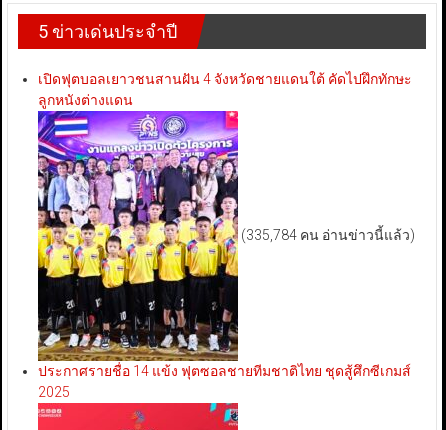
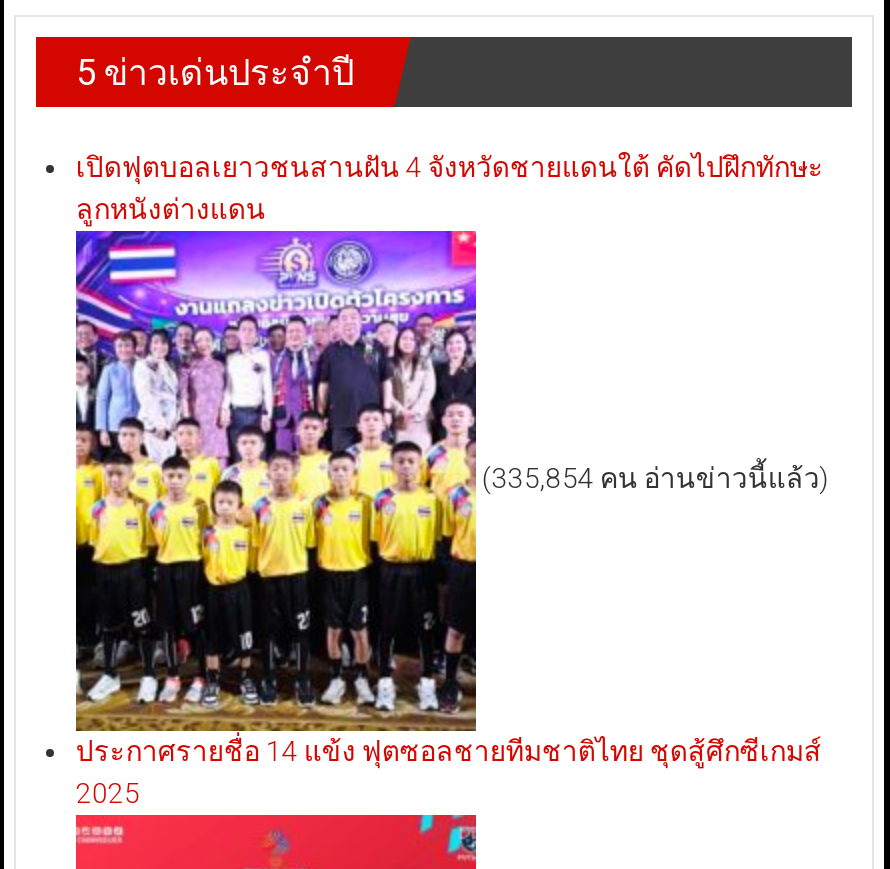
[241,227,415,243] (335,784 คน อ่านข่าวนี้แล้ว) -> [482,463,830,495] (335,854 คน อ่านข่าวนี้แล้ว)

